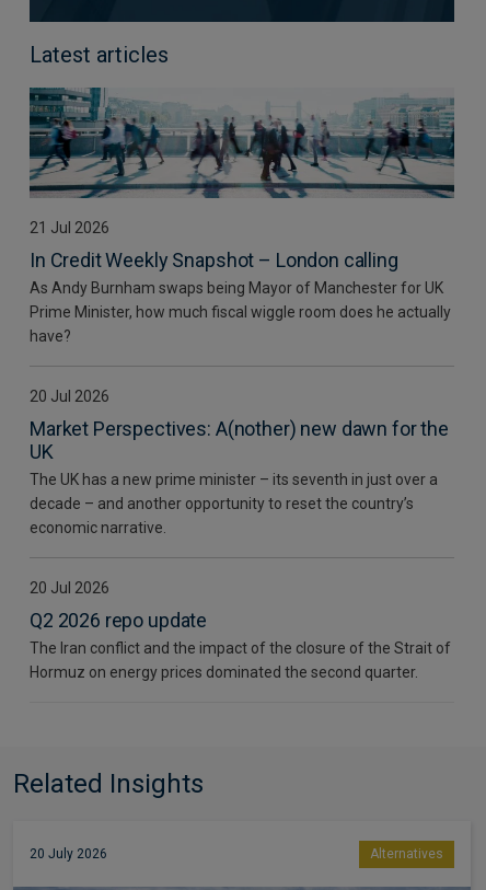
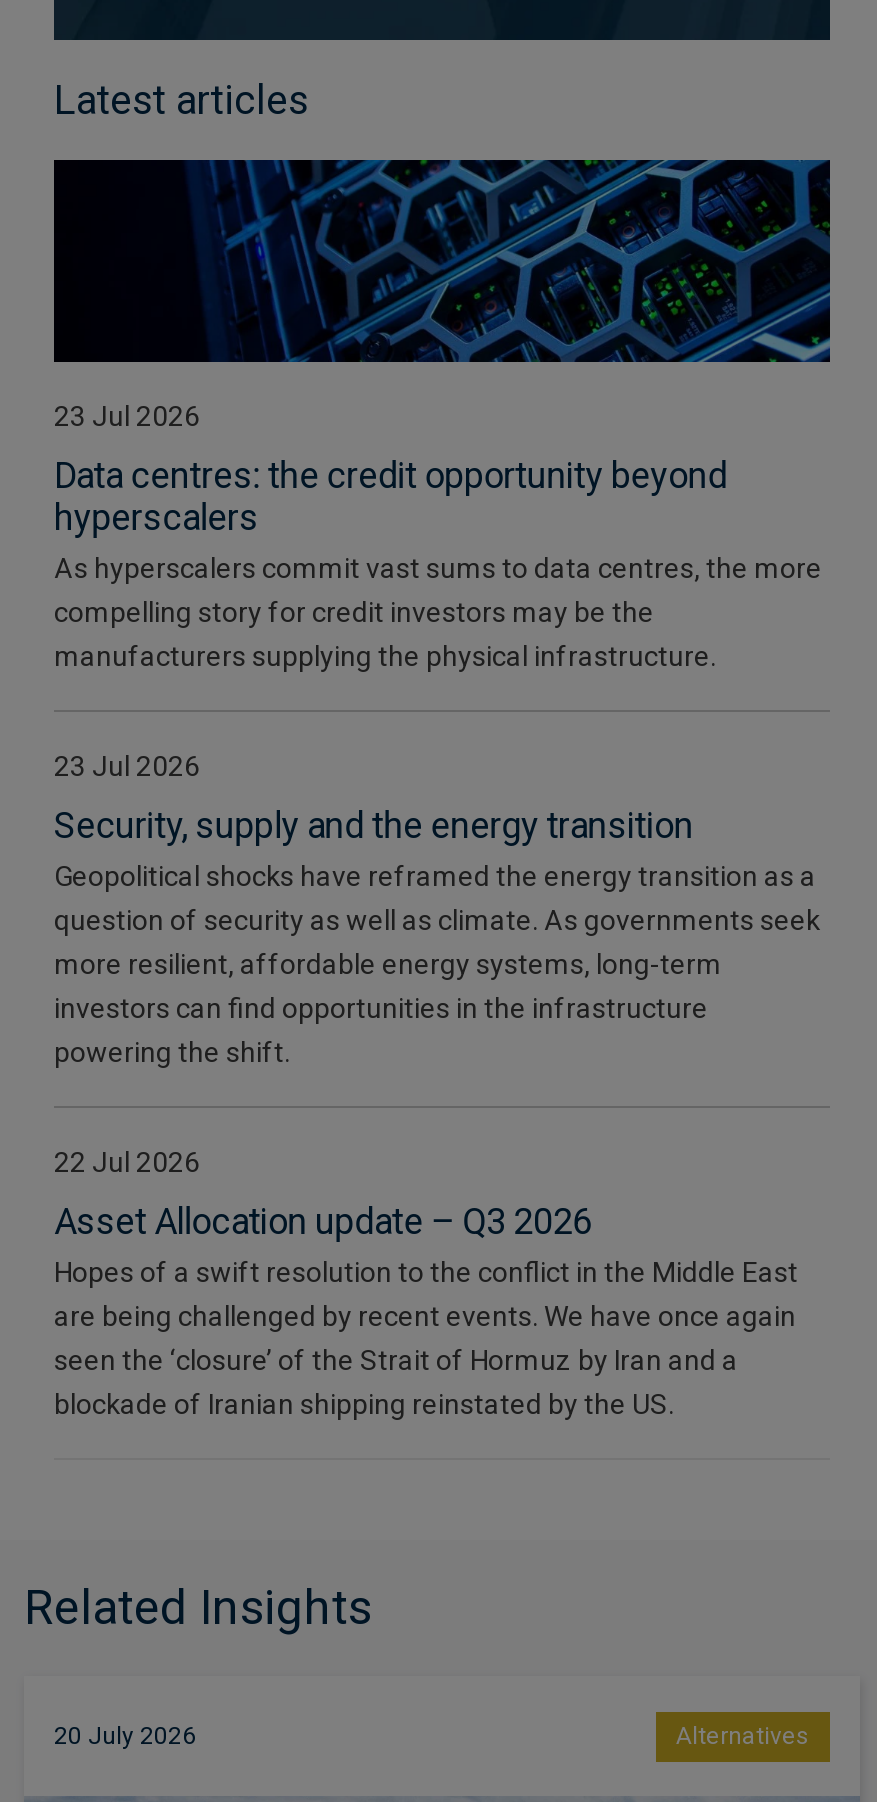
[28,86,455,236] [image] | 21 Jul 2026 -> [52,158,832,432] [image] | 23 Jul 2026
[30,248,451,345] In Credit Weekly Snapshot – London calling | As Andy Burnham swaps being Mayor of Manchester for UK | Prime Minister, how much fiscal wiggle room does he actually | have? -> [54,454,822,672] Data centres: the credit opportunity beyond | hyperscalers | As hyperscalers commit vast sums to data centres, the more | compelling story for credit investors may be the | manufacturers supplying the physical infrastructure.
[30,388,109,405] 20 Jul 2026 -> [54,750,200,782] 23 Jul 2026
[30,417,449,536] Market Perspectives: A(nother) new dawn for the | UK | The UK has a new prime minister – its seventh in just over a | decade – and another opportunity to reset the country’s | economic narrative. -> [54,804,820,1068] Security, supply and the energy transition | Geopolitical shocks have reframed the energy transition as a | question of security as well as climate. As governments seek | more resilient, affordable energy systems, long-term | investors can find opportunities in the infrastructure | powering the shift.
[30,579,109,597] 20 Jul 2026 -> [54,1146,200,1178] 22 Jul 2026
[30,609,451,681] Q2 2026 repo update | The Iran conflict and the impact of the closure of the Strait of | Hormuz on energy prices dominated the second quarter. -> [54,1200,798,1420] Asset Allocation update – Q3 2026 | Hopes of a swift resolution to the conflict in the Middle East | are being challenged by recent events. We have once again | seen the ‘closure’ of the Strait of Hormuz by Iran and a | blockade of Iranian shipping reinstated by the US.

